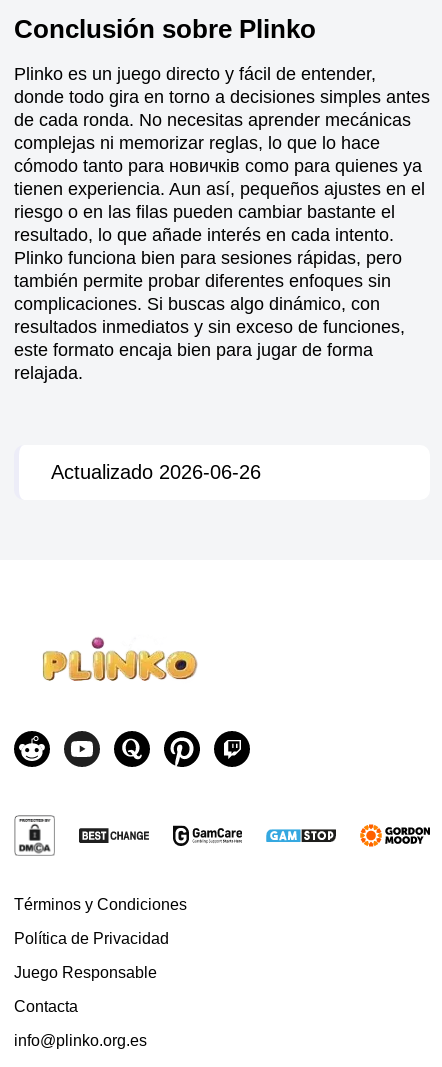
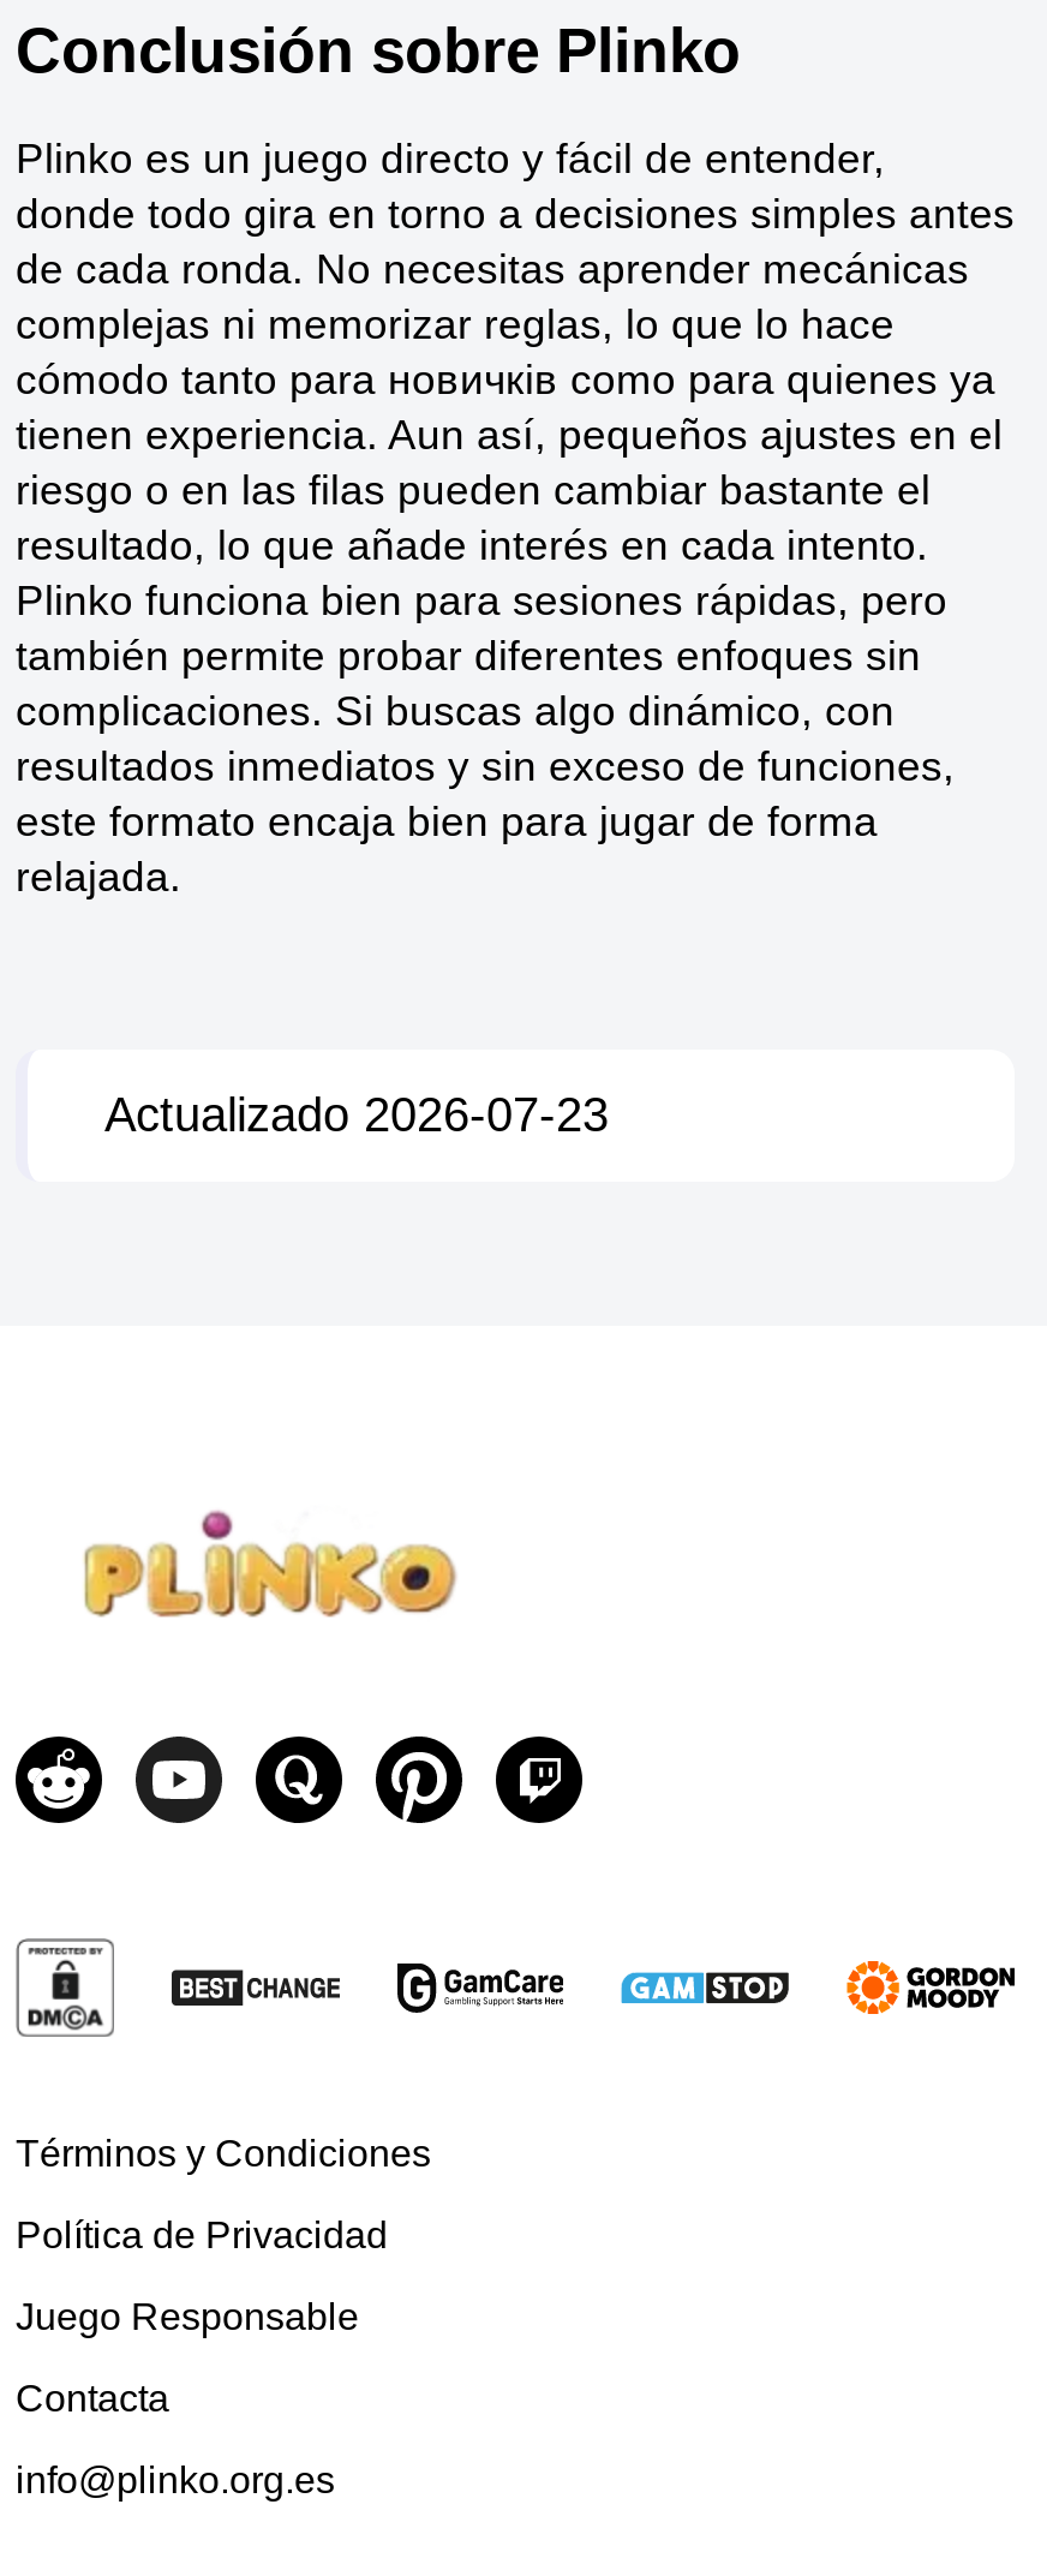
[51,461,261,483] Actualizado 2026-06-26 -> [104,1088,609,1141] Actualizado 2026-07-23

